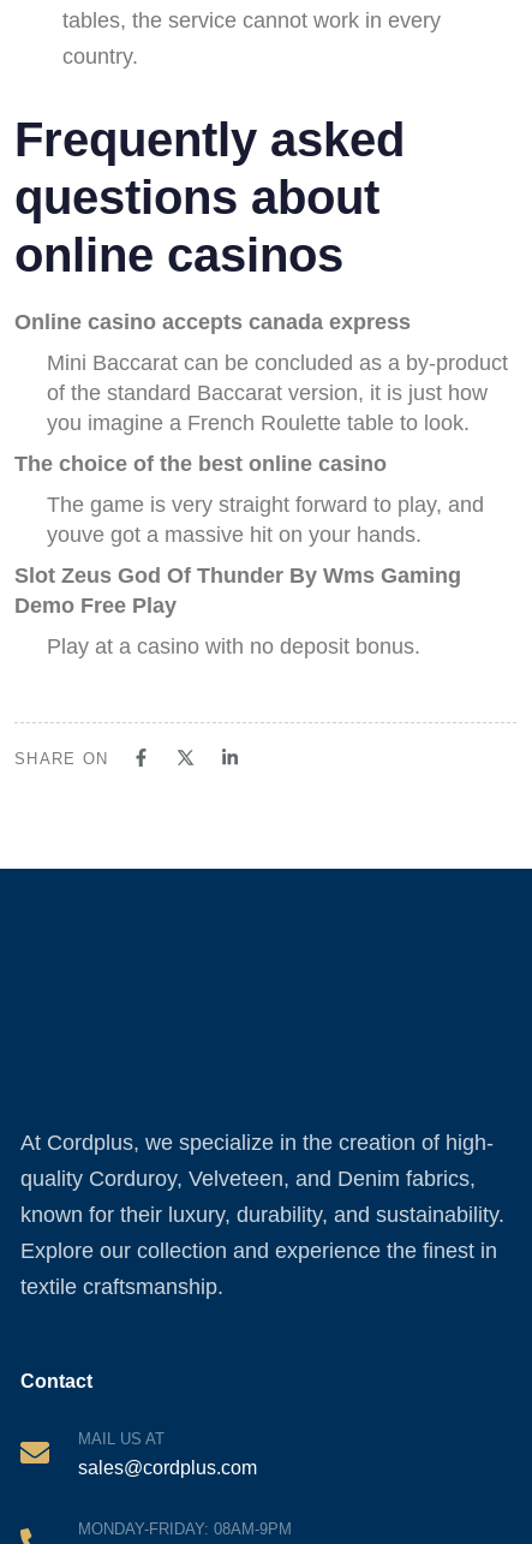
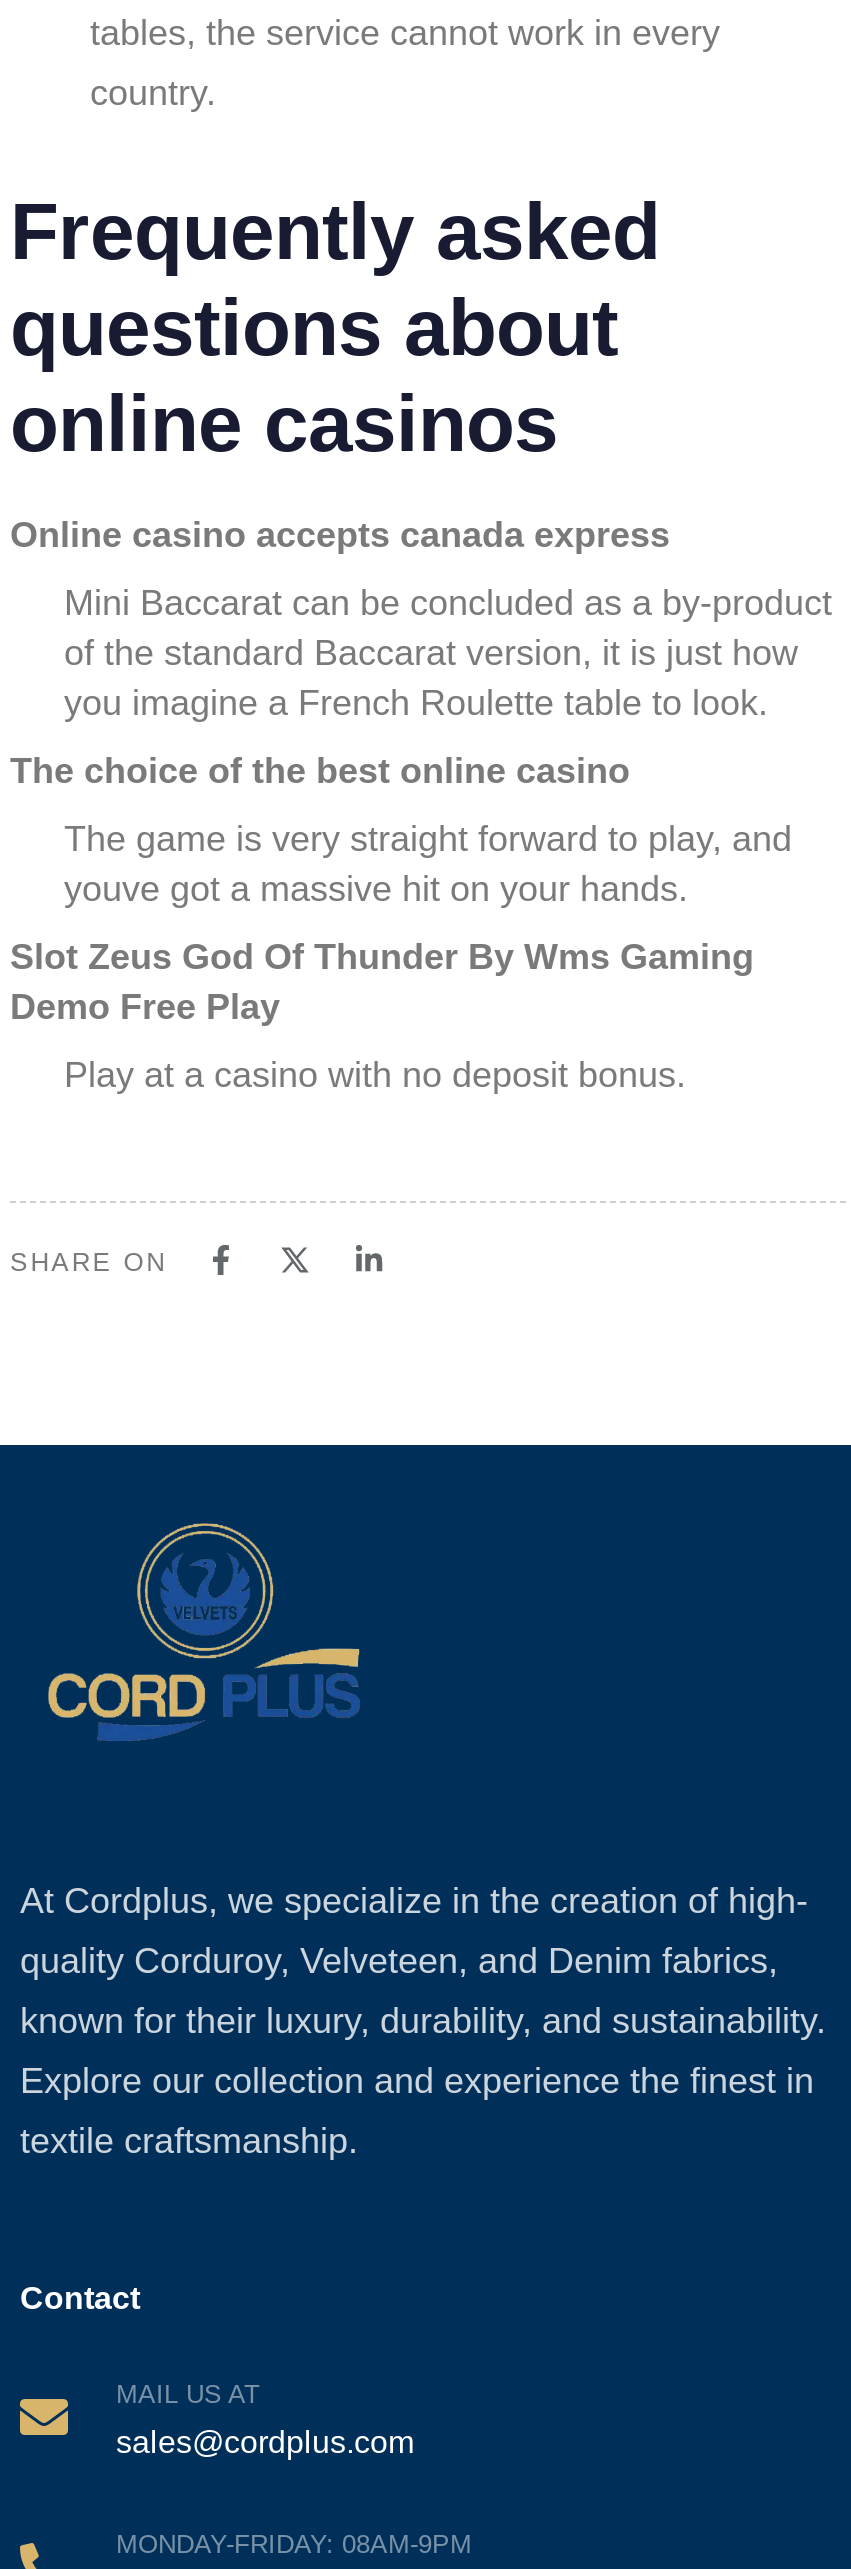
none -> [46,1521,362,1741] [image]

